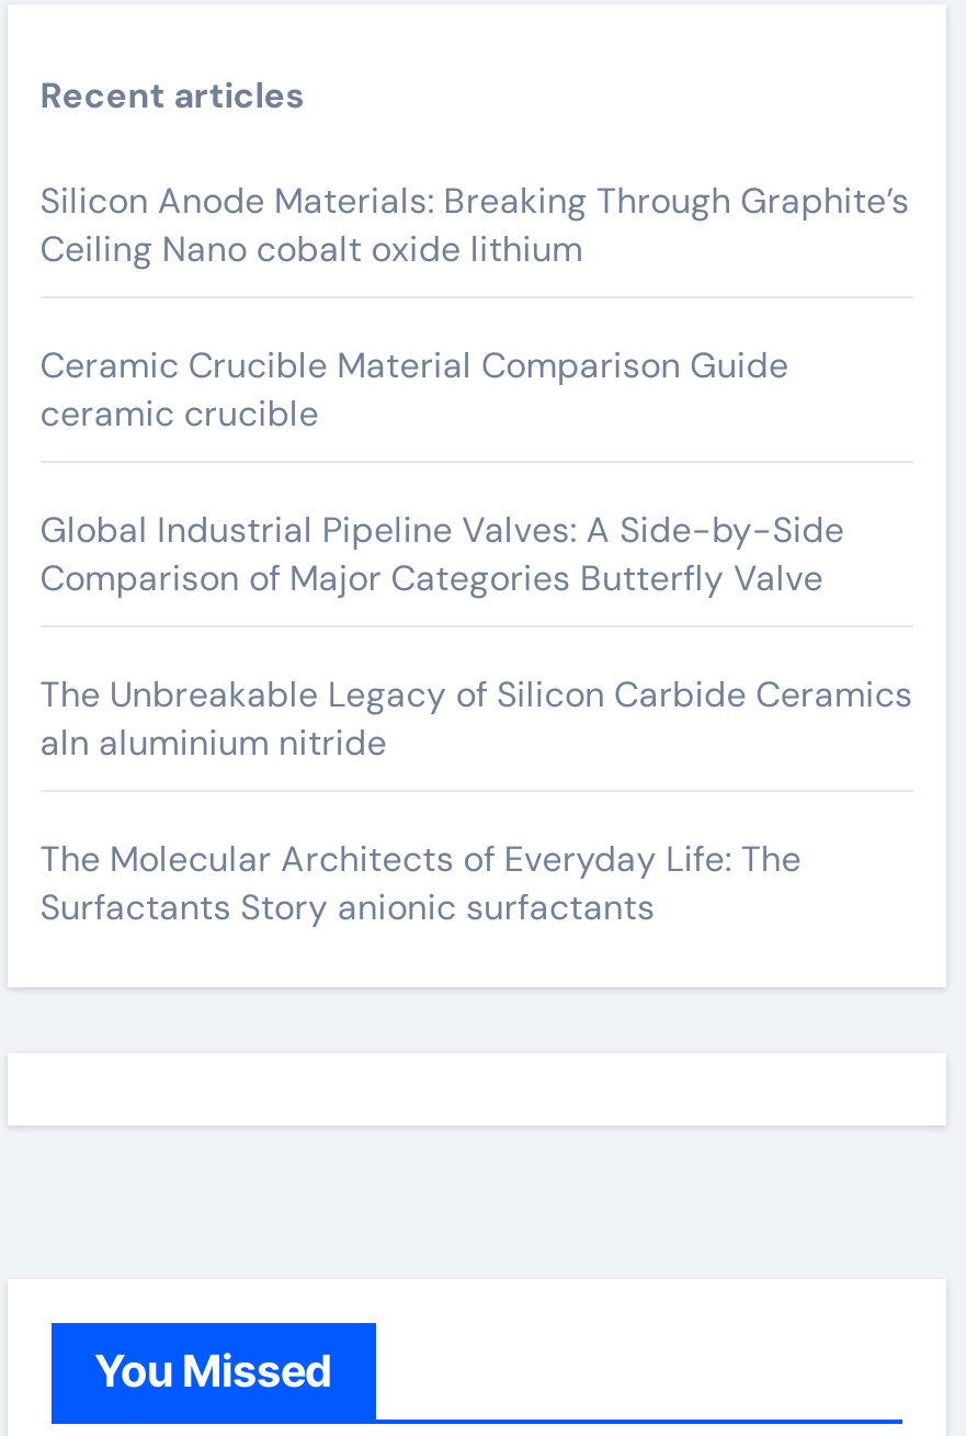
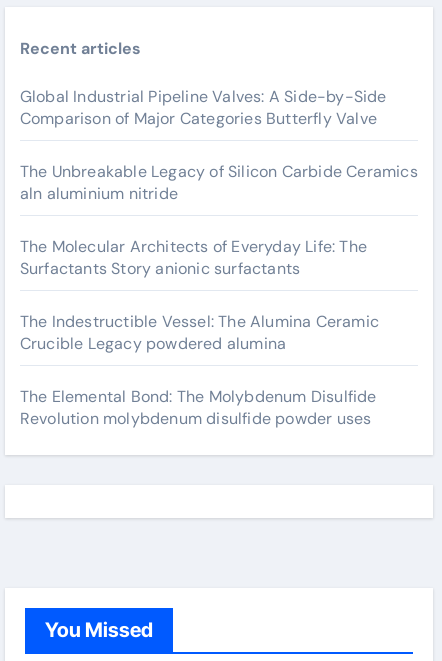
[40,178,909,437] Silicon Anode Materials: Breaking Through Graphite’s | Ceiling Nano cobalt oxide lithium | Ceramic Crucible Material Comparison Guide | ceramic crucible -> none
moved [40,507,913,930] -> [20,86,418,279]: Global Industrial Pipeline Valves: A Side-by-Side | Comparison of Major Categories Butterfly Valve | The Unbreakable Legacy of Silicon Carbide Ceramics | aln aluminium nitride | The Molecular Architects of Everyday Life: The | Surfactants Story anionic surfactants
none -> [20,311,379,429] The Indestructible Vessel: The Alumina Ceramic | Crucible Legacy powdered alumina | The Elemental Bond: The Molybdenum Disulfide | Revolution molybdenum disulfide powder uses

